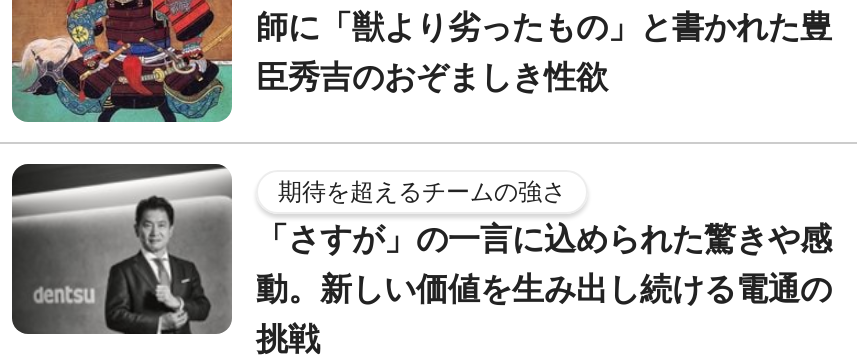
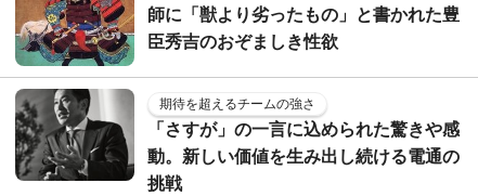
[12,162,232,336] [image] -> [15,89,134,181] [image]

